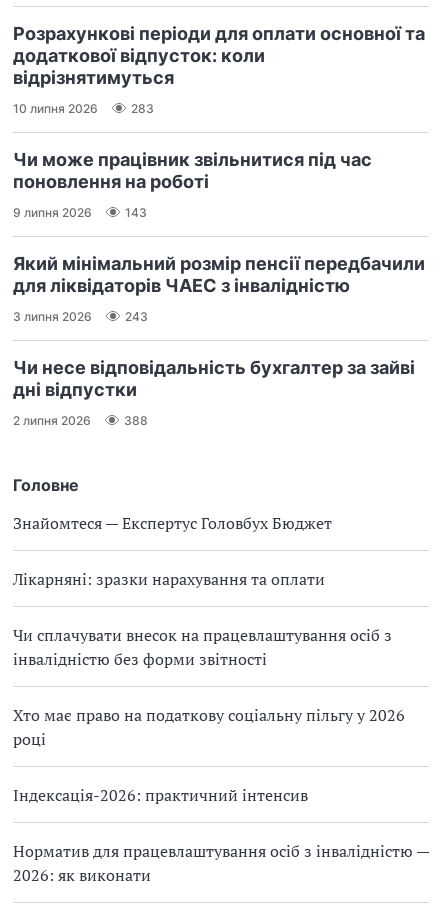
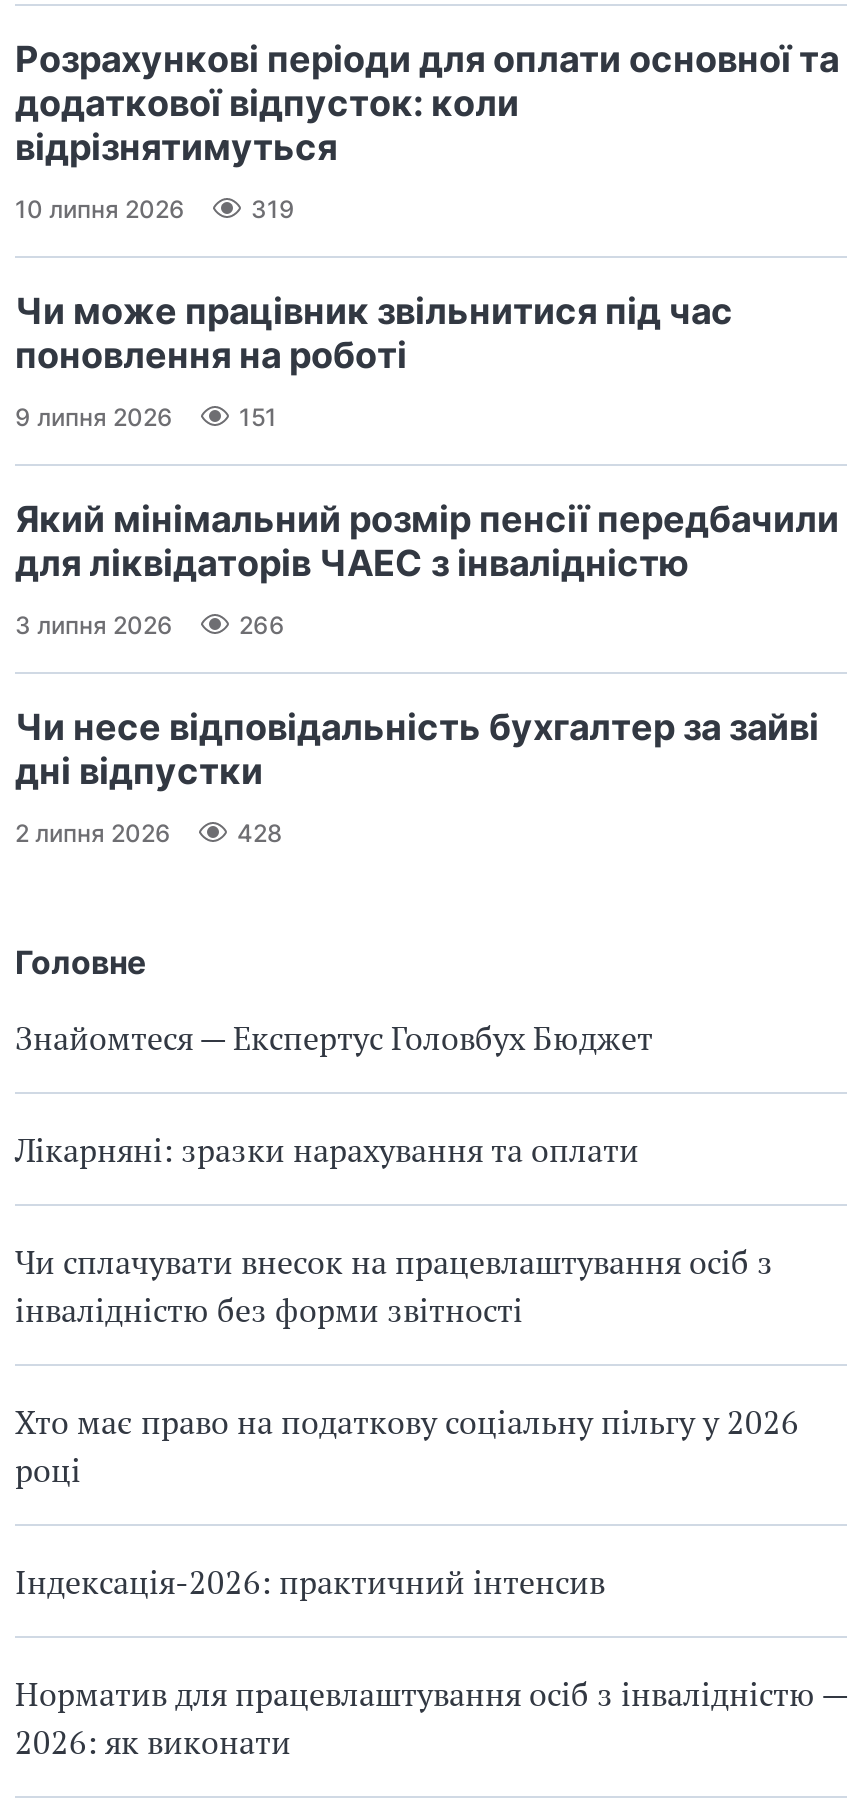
[131,101,154,116] 283 -> [251,194,295,224] 319
[125,205,147,220] 143 -> [239,402,277,432] 151
[125,309,148,324] 243 -> [239,610,285,640] 266
[124,413,148,428] 388 -> [237,818,283,848] 428

